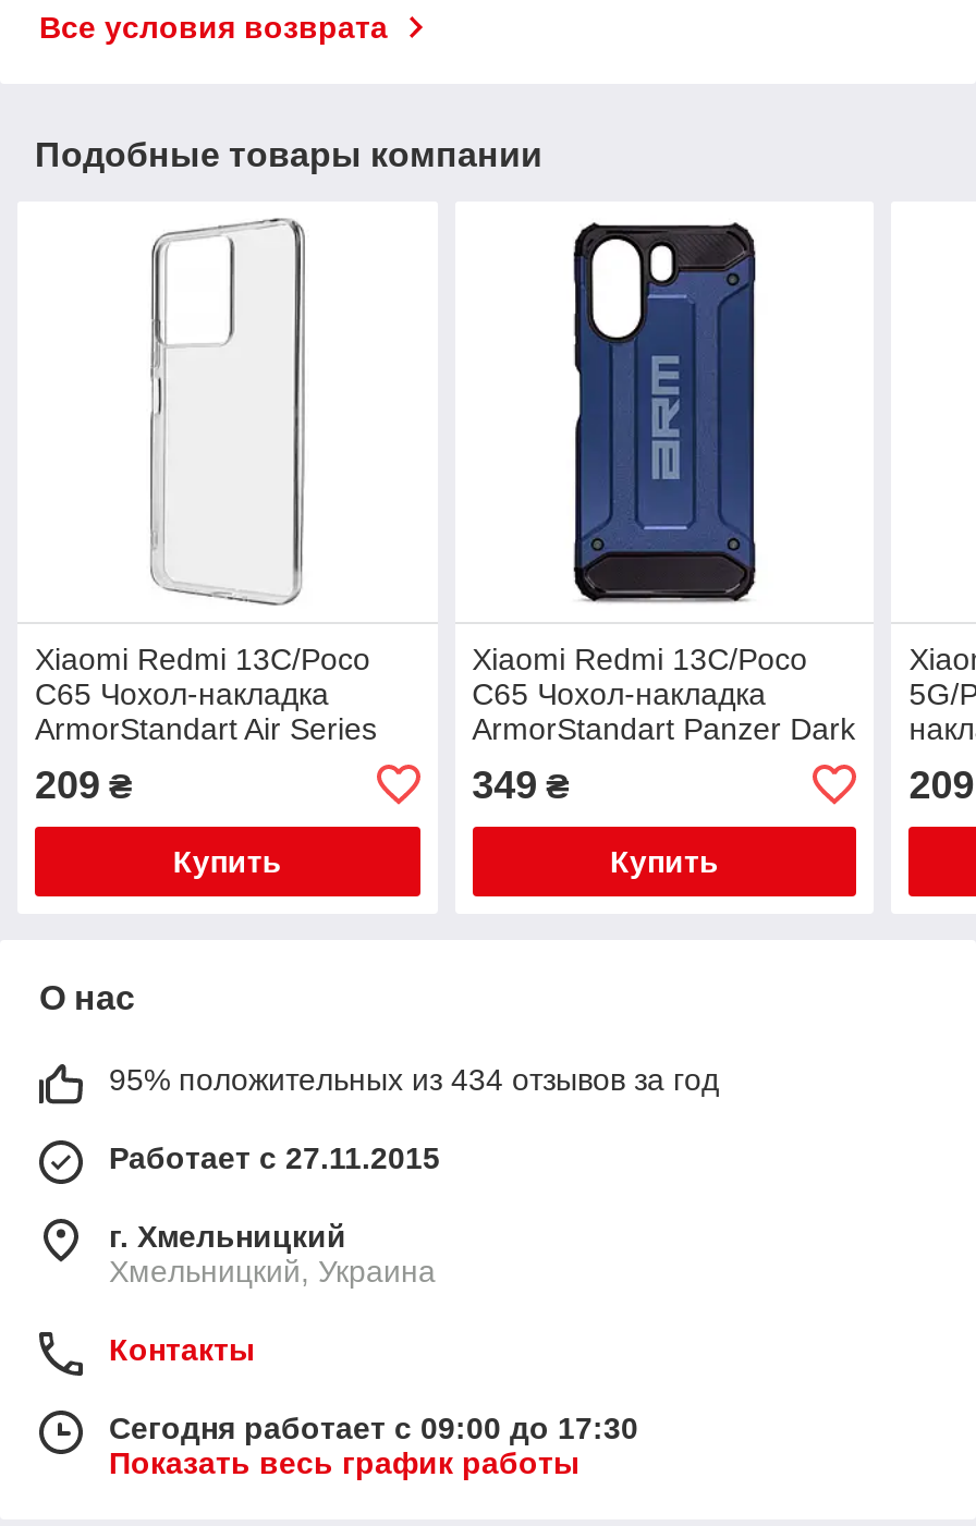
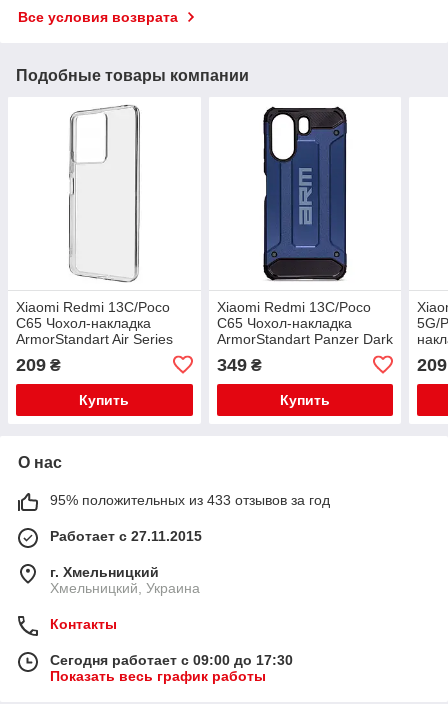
[109,1062,719,1096] 95% положительных из 434 отзывов за год -> [50,492,330,508] 95% положительных из 433 отзывов за год

